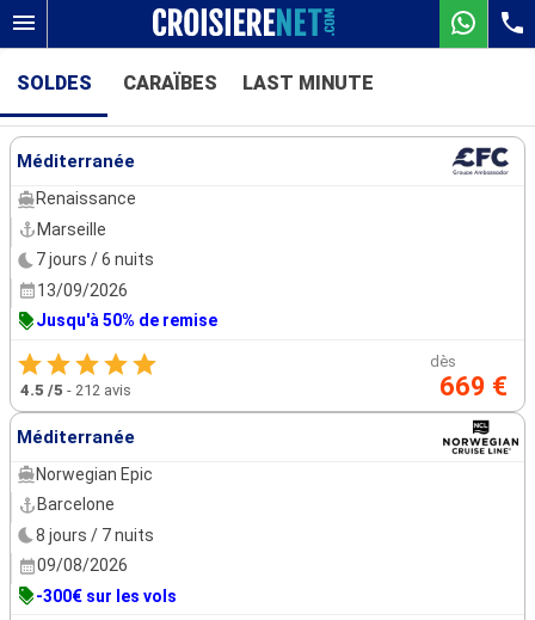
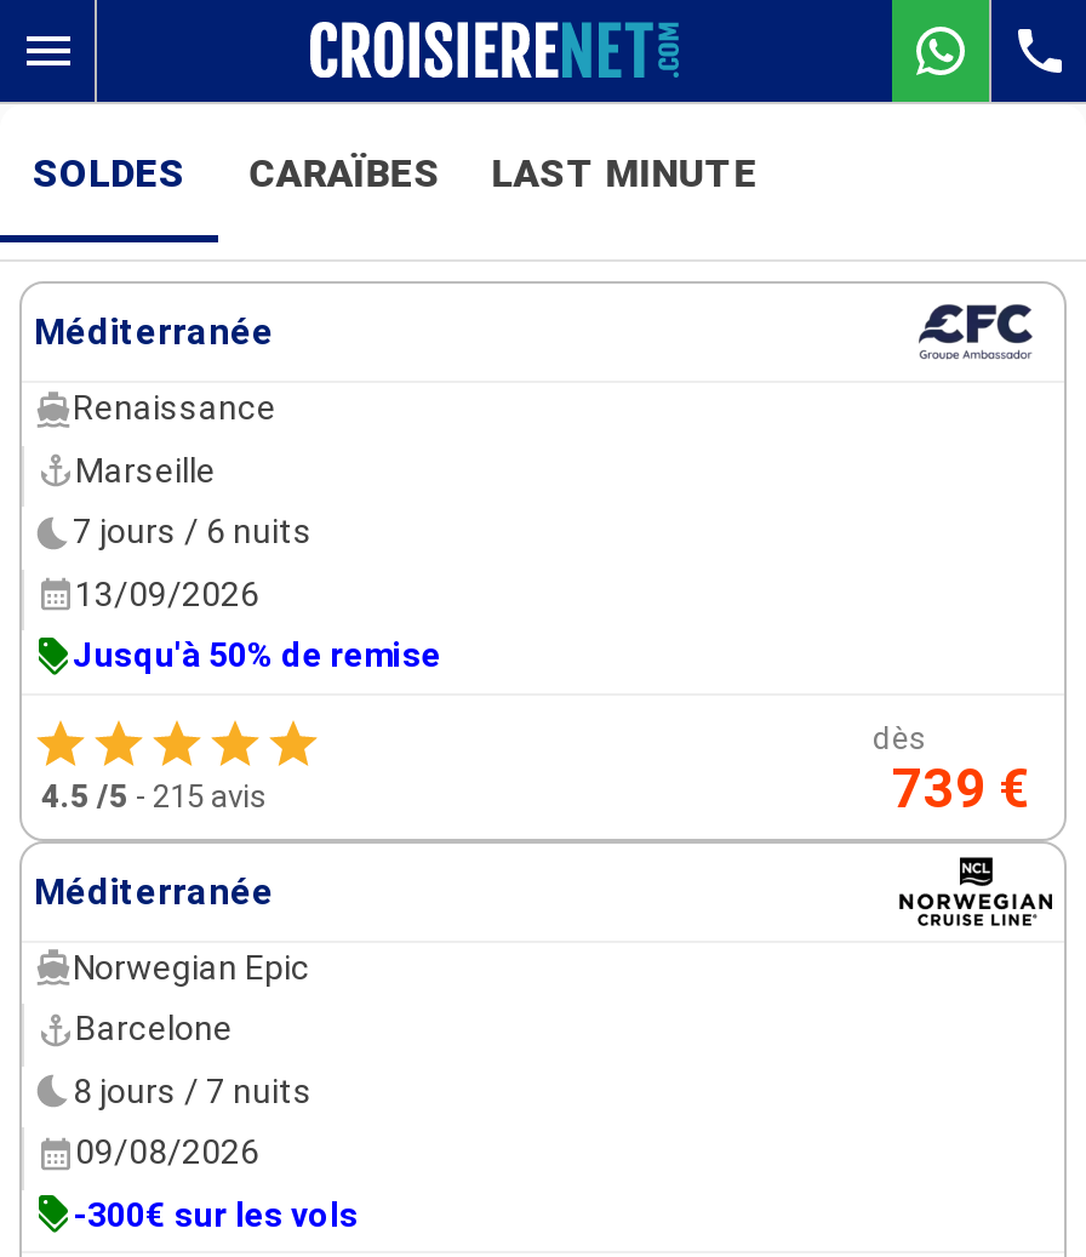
[439,371,508,401] 669 € -> [892,758,1030,818] 739 €
[20,380,131,398] 4.5 /5 - 212 avis -> [41,777,267,813] 4.5 /5 - 215 avis

